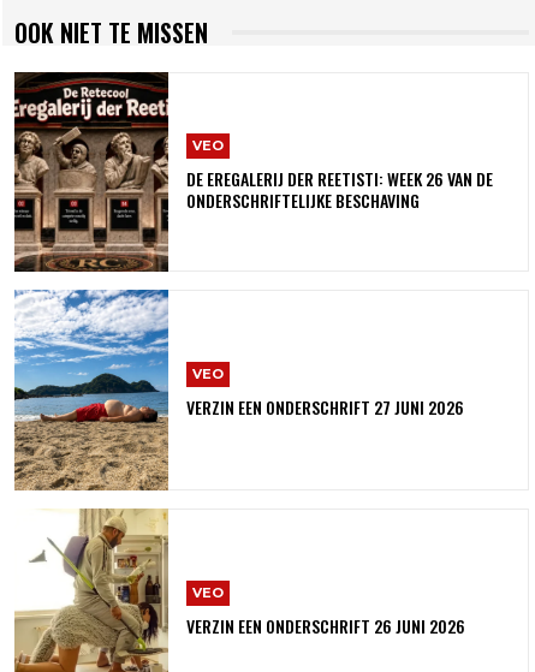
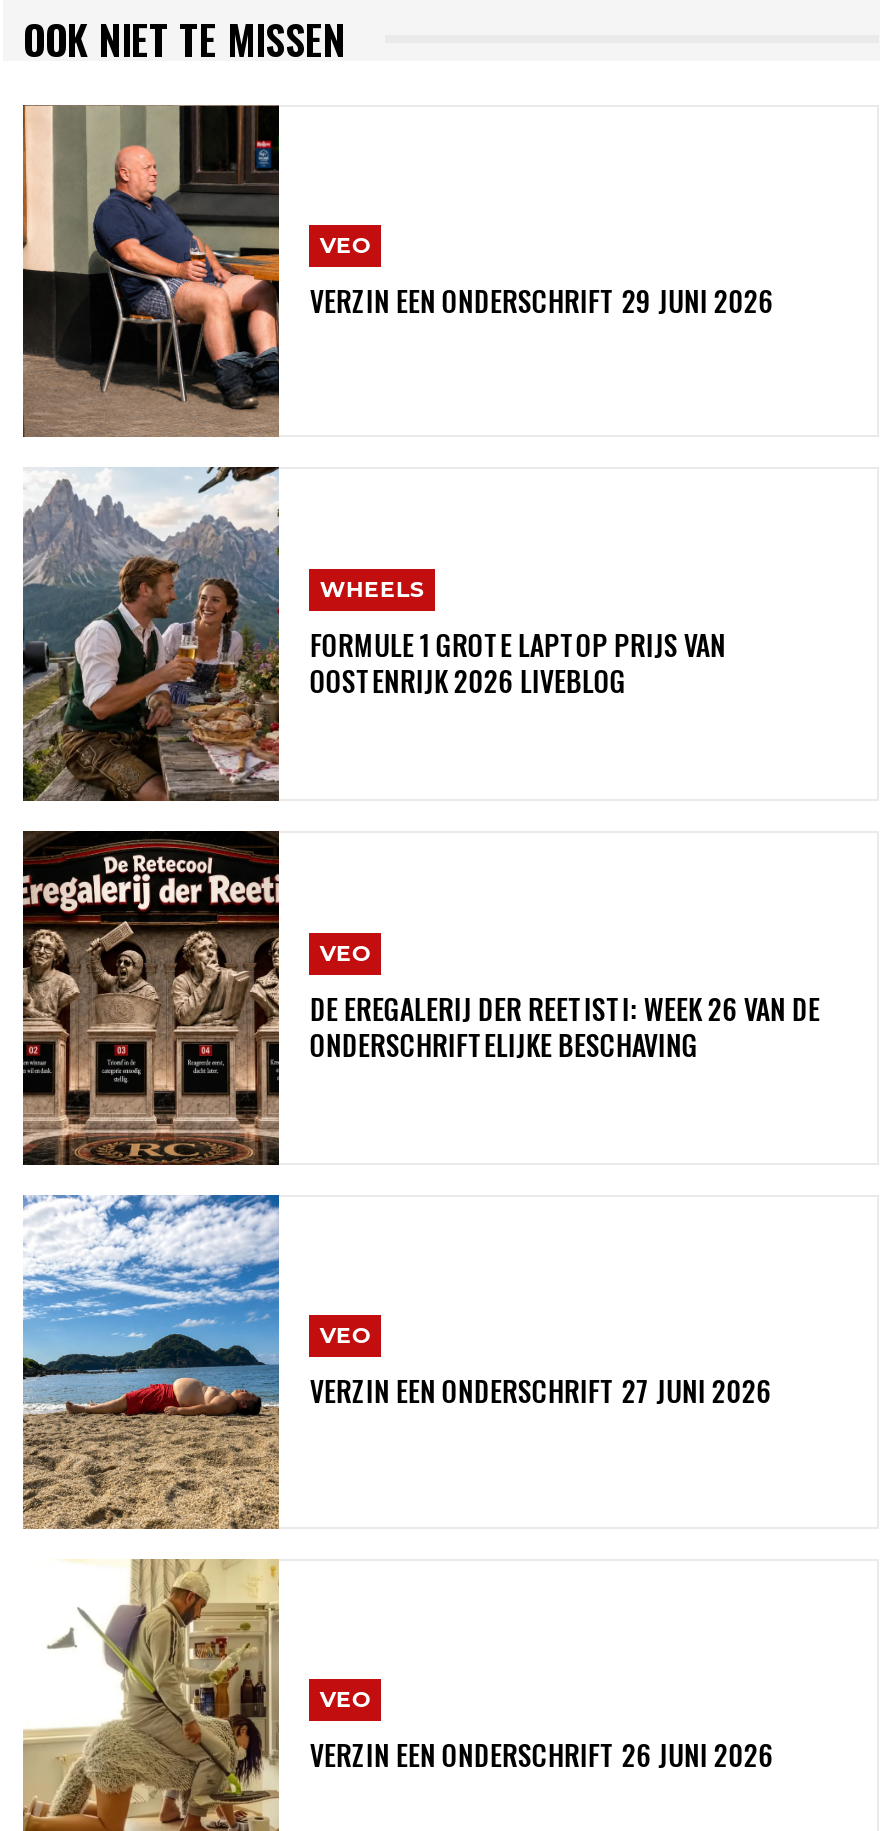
none -> [21,103,774,439] [image] | VEO | VERZIN EEN ONDERSCHRIFT 29 JUNI 2026
none -> [21,465,726,803] [image] | WHEELS | FORMULE 1 GROTE LAPTOP PRIJS VAN | OOSTENRIJK 2026 LIVEBLOG

